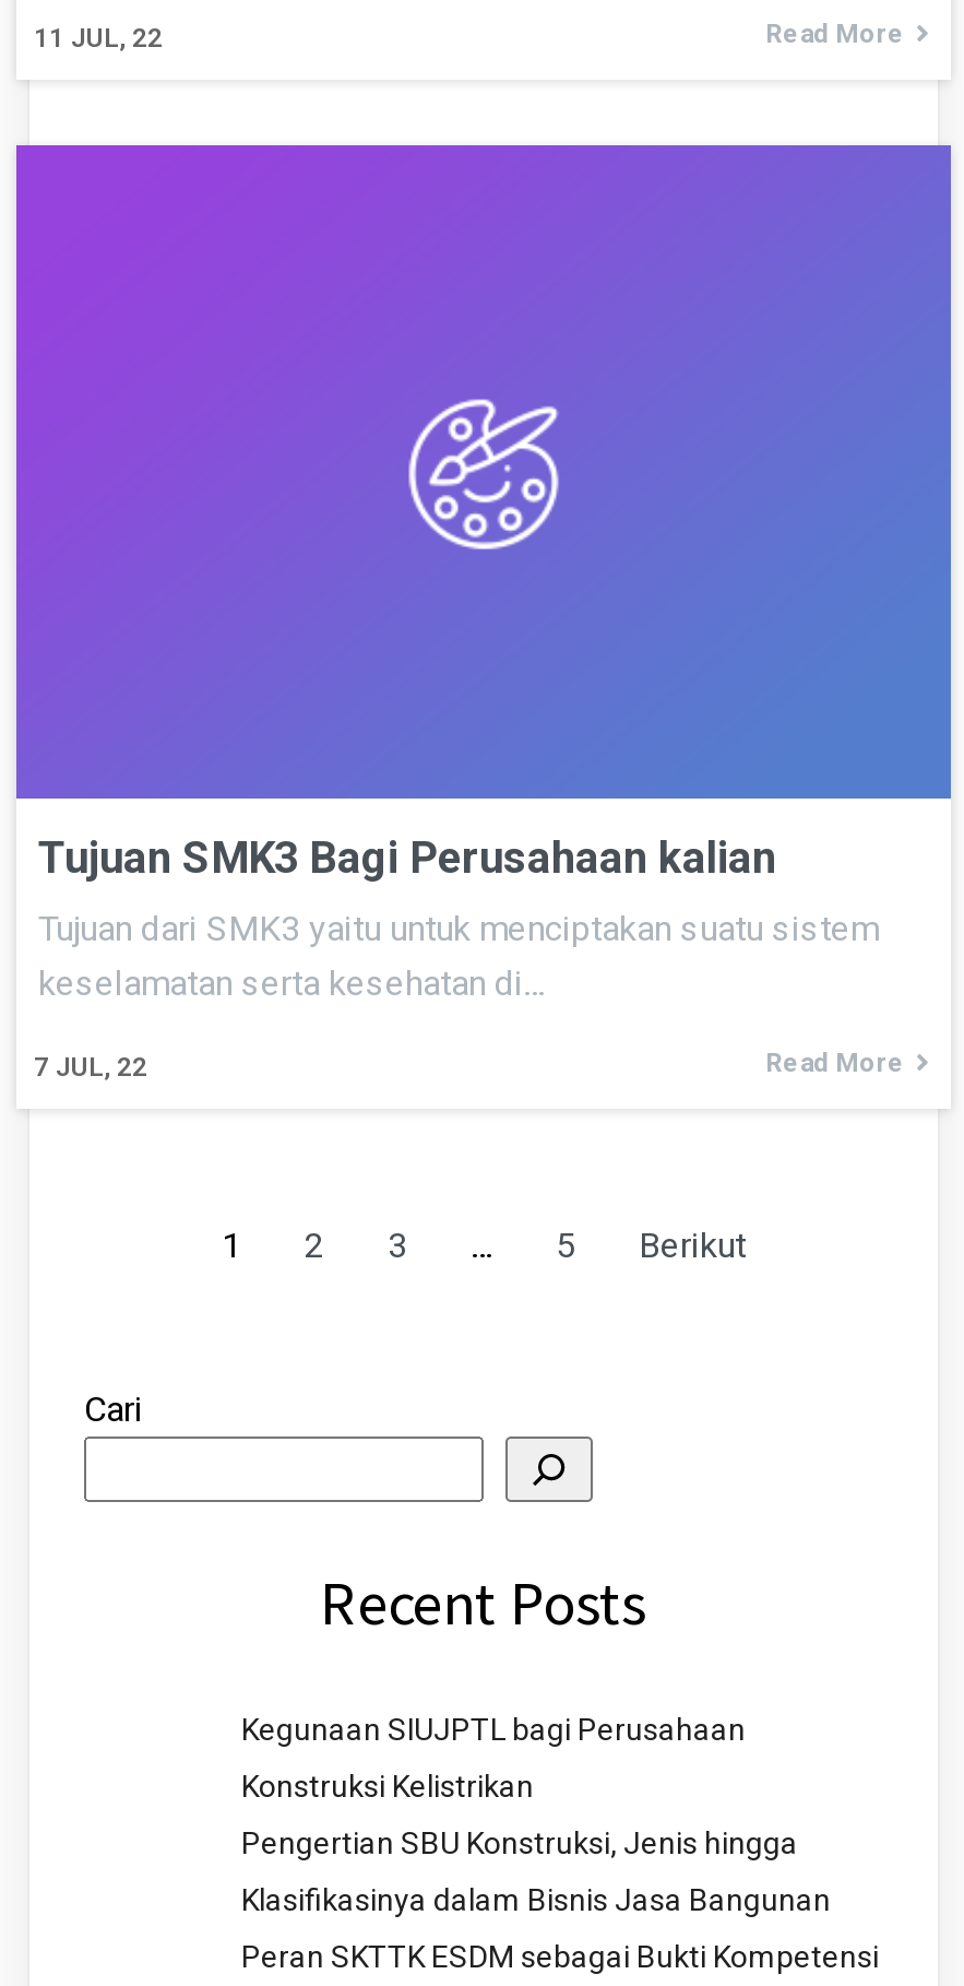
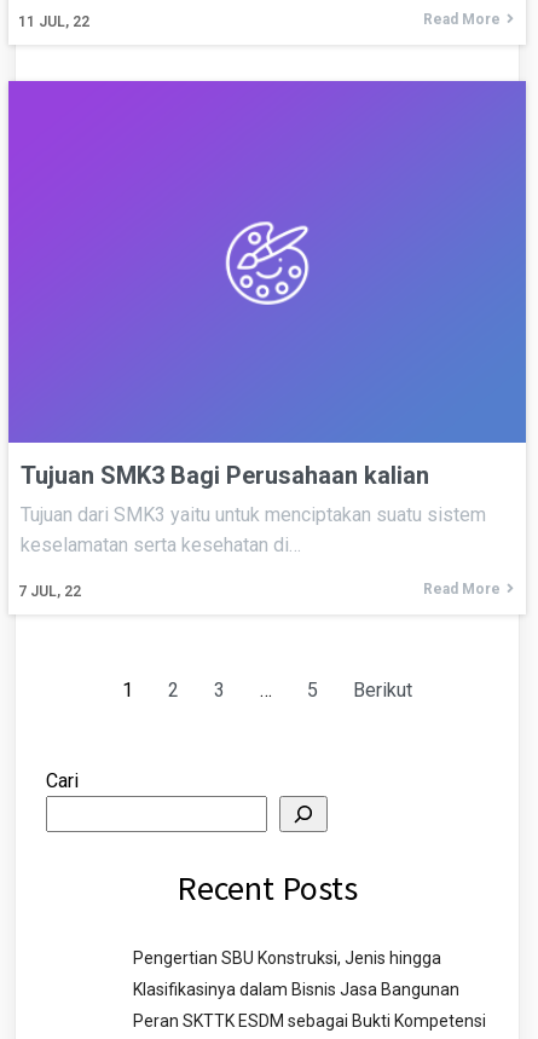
[241,1713,746,1804] Kegunaan SIUJPTL bagi Perusahaan | Konstruksi Kelistrikan -> none

